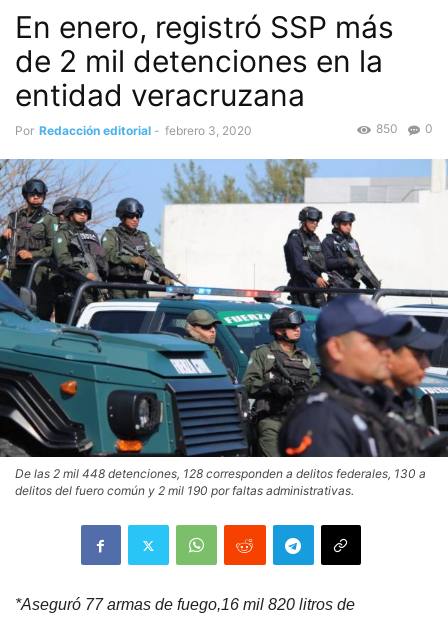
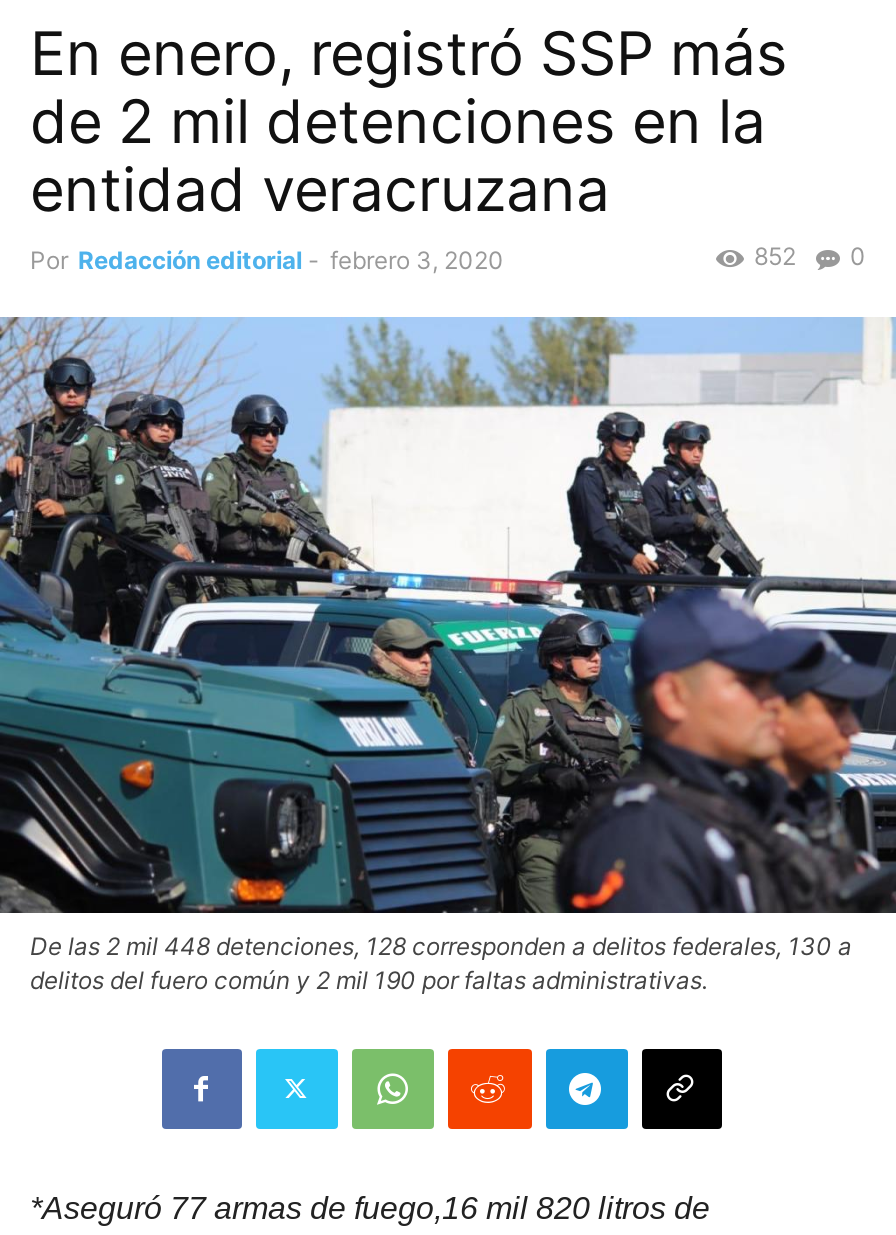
[376,121,433,136] 850 0 -> [754,242,866,272] 852 0

